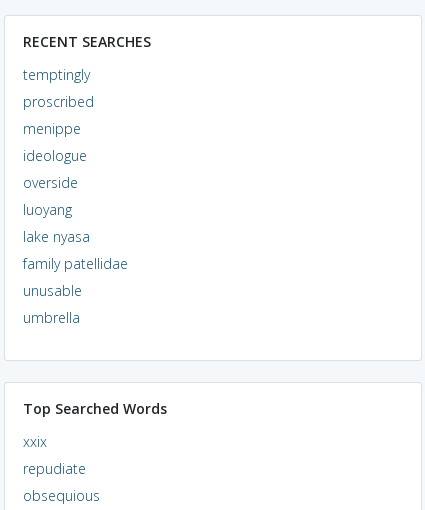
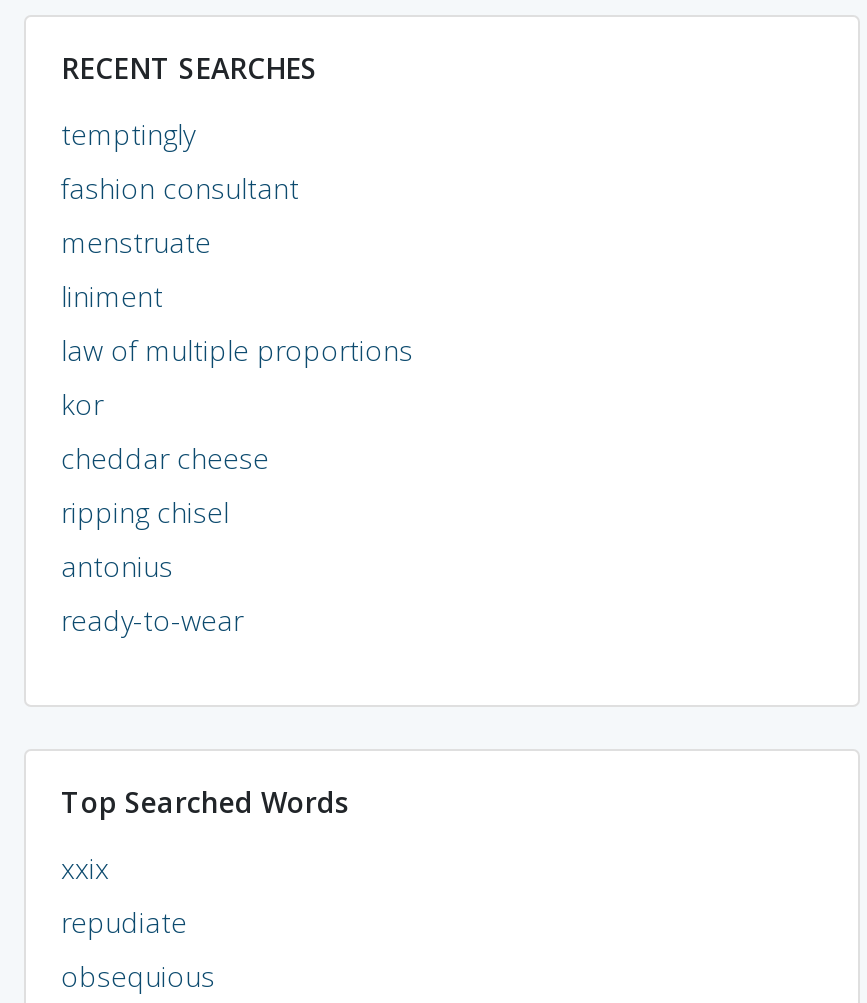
[22,91,127,326] proscribed | menippe | ideologue | overside | luoyang | lake nyasa | family patellidae | unusable | umbrella -> [61,168,413,638] fashion consultant | menstruate | liniment | law of multiple proportions | kor | cheddar cheese | ripping chisel | antonius | ready-to-wear

